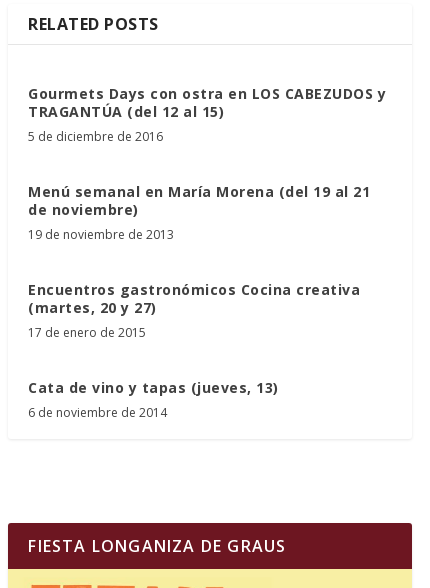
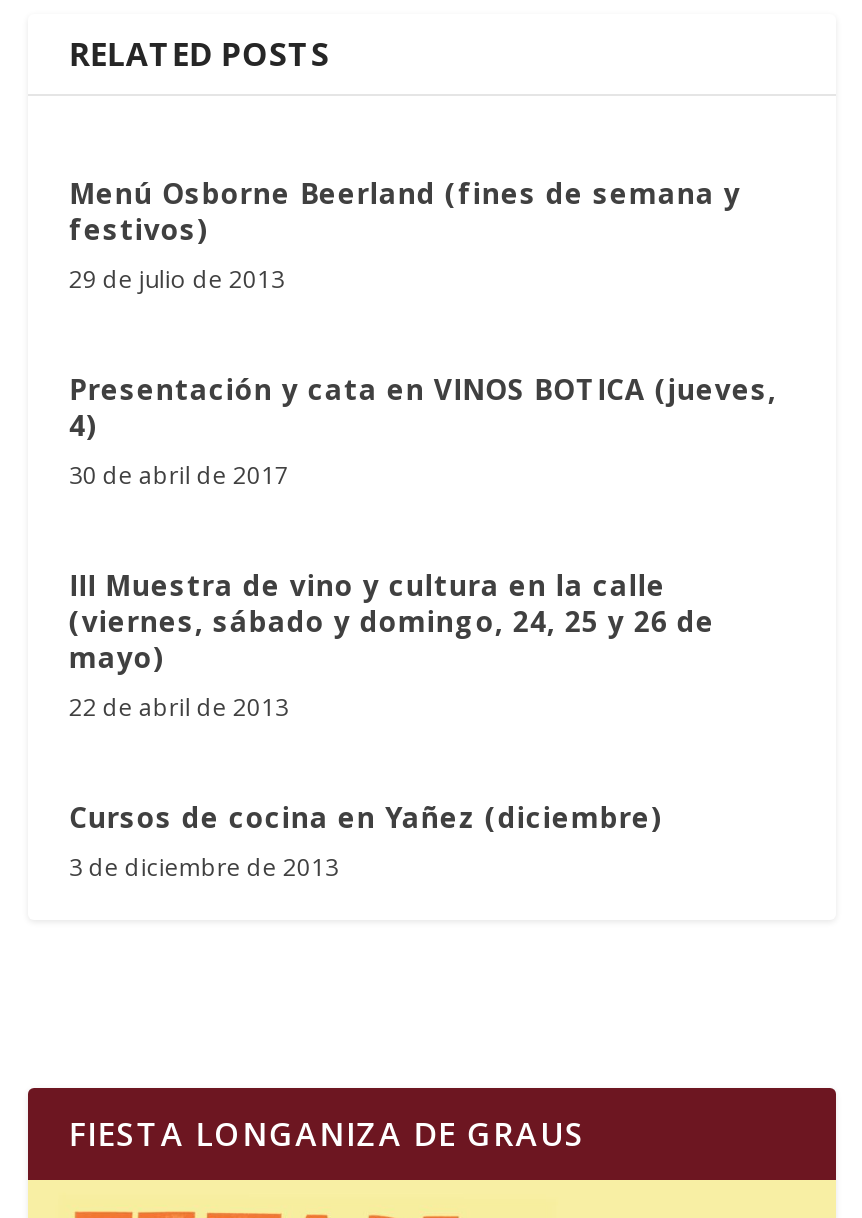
[28,84,386,145] Gourmets Days con ostra en LOS CABEZUDOS y | TRAGANTÚA (del 12 al 15) | 5 de diciembre de 2016 -> [69,174,741,296] Menú Osborne Beerland (fines de semana y | festivos) | 29 de julio de 2013
[28,182,370,243] Menú semanal en María Morena (del 19 al 21 | de noviembre) | 19 de noviembre de 2013 -> [69,370,777,492] Presentación y cata en VINOS BOTICA (jueves, | 4) | 30 de abril de 2017
[28,280,360,341] Encuentros gastronómicos Cocina creativa | (martes, 20 y 27) | 17 de enero de 2015 -> [69,566,715,724] III Muestra de vino y cultura en la calle | (viernes, sábado y domingo, 24, 25 y 26 de | mayo) | 22 de abril de 2013
[28,378,279,421] Cata de vino y tapas (jueves, 13) | 6 de noviembre de 2014 -> [69,798,662,884] Cursos de cocina en Yañez (diciembre) | 3 de diciembre de 2013

